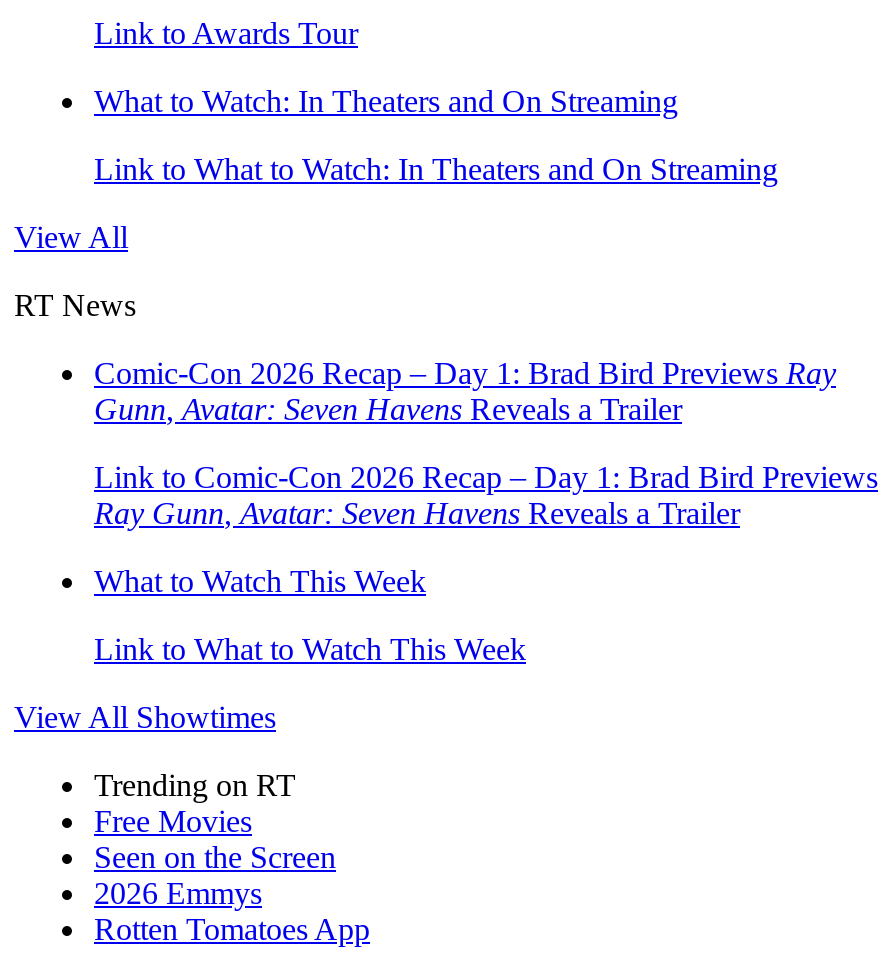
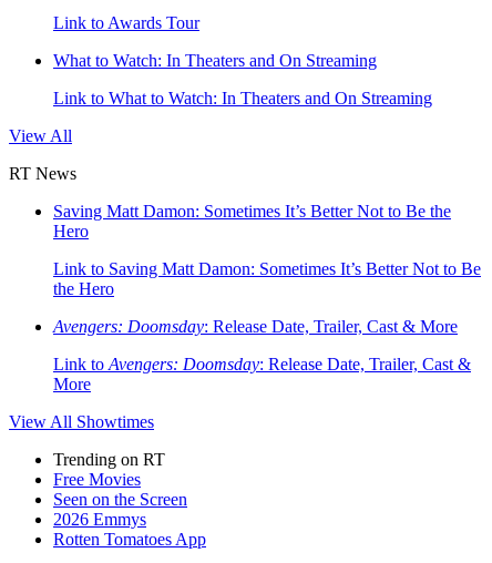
[94,356,836,426] Comic-Con 2026 Recap – Day 1: Brad Bird Previews Ray | Gunn, Avatar: Seven Havens Reveals a Trailer -> [53,202,451,240] Saving Matt Damon: Sometimes It’s Better Not to Be the | Hero
[94,460,878,530] Link to Comic-Con 2026 Recap – Day 1: Brad Bird Previews | Ray Gunn, Avatar: Seven Havens Reveals a Trailer -> [53,259,481,298] Link to Saving Matt Damon: Sometimes It’s Better Not to Be | the Hero
[94,564,426,598] What to Watch This Week -> [53,317,458,336] Avengers: Doomsday: Release Date, Trailer, Cast & More
[94,632,526,666] Link to What to Watch This Week -> [53,355,471,393] Link to Avengers: Doomsday: Release Date, Trailer, Cast & | More

